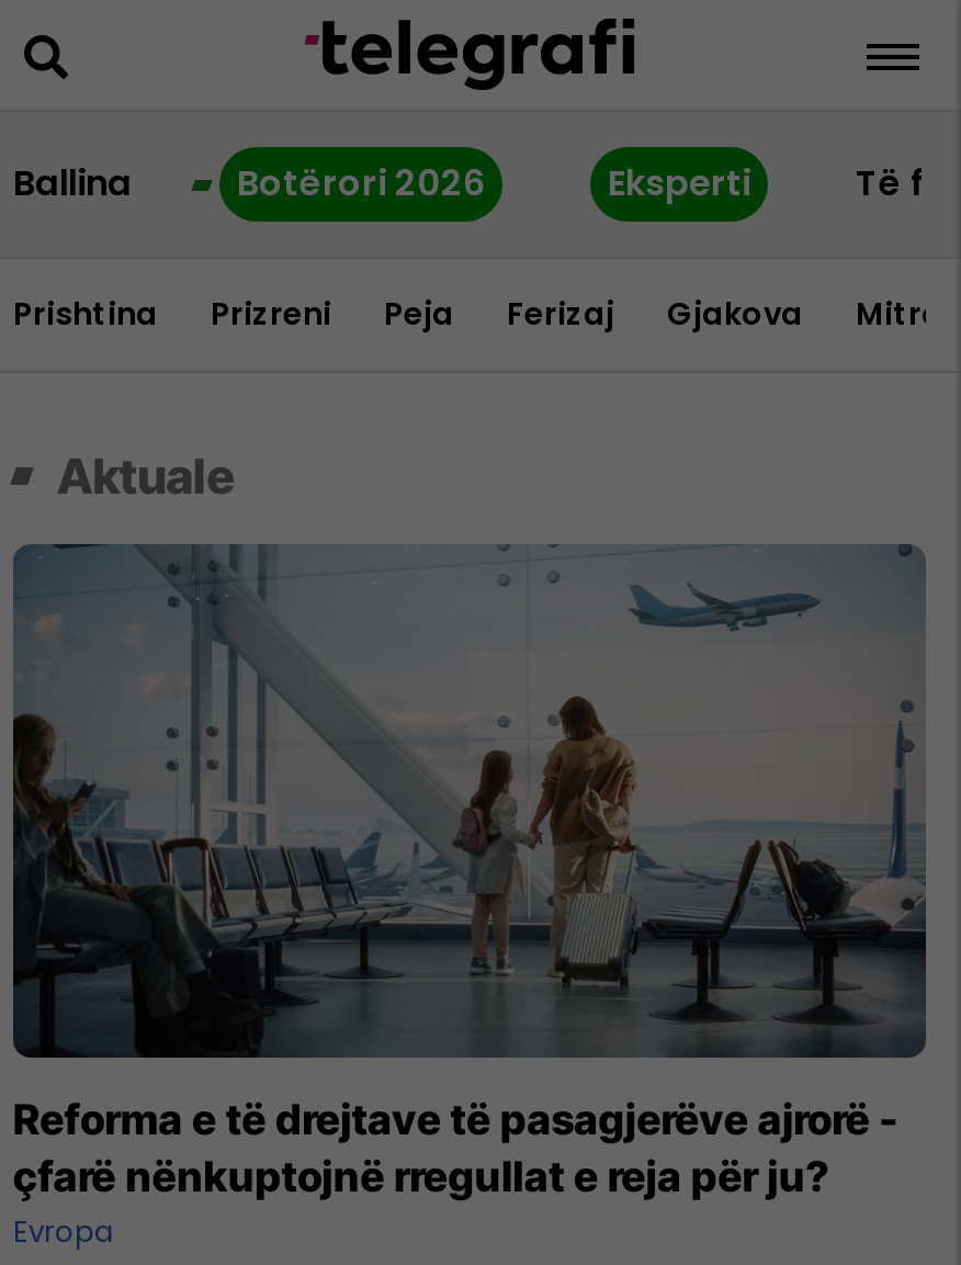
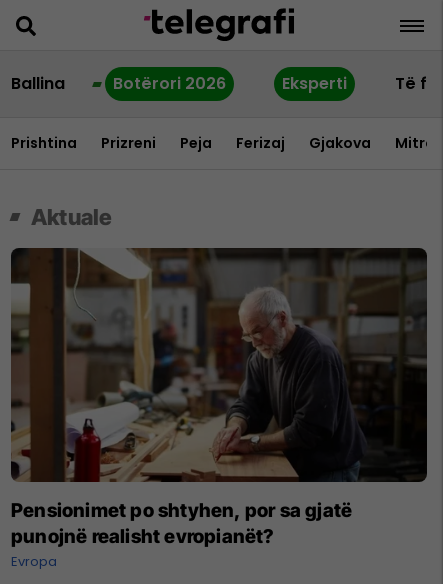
[11,542,928,1202] [image] | Reforma e të drejtave të pasagjerëve ajrorë - | çfarë nënkuptojnë rregullat e reja për ju? -> [10,247,428,548] [image] | Pensionimet po shtyhen, por sa gjatë | punojnë realisht evropianët?

